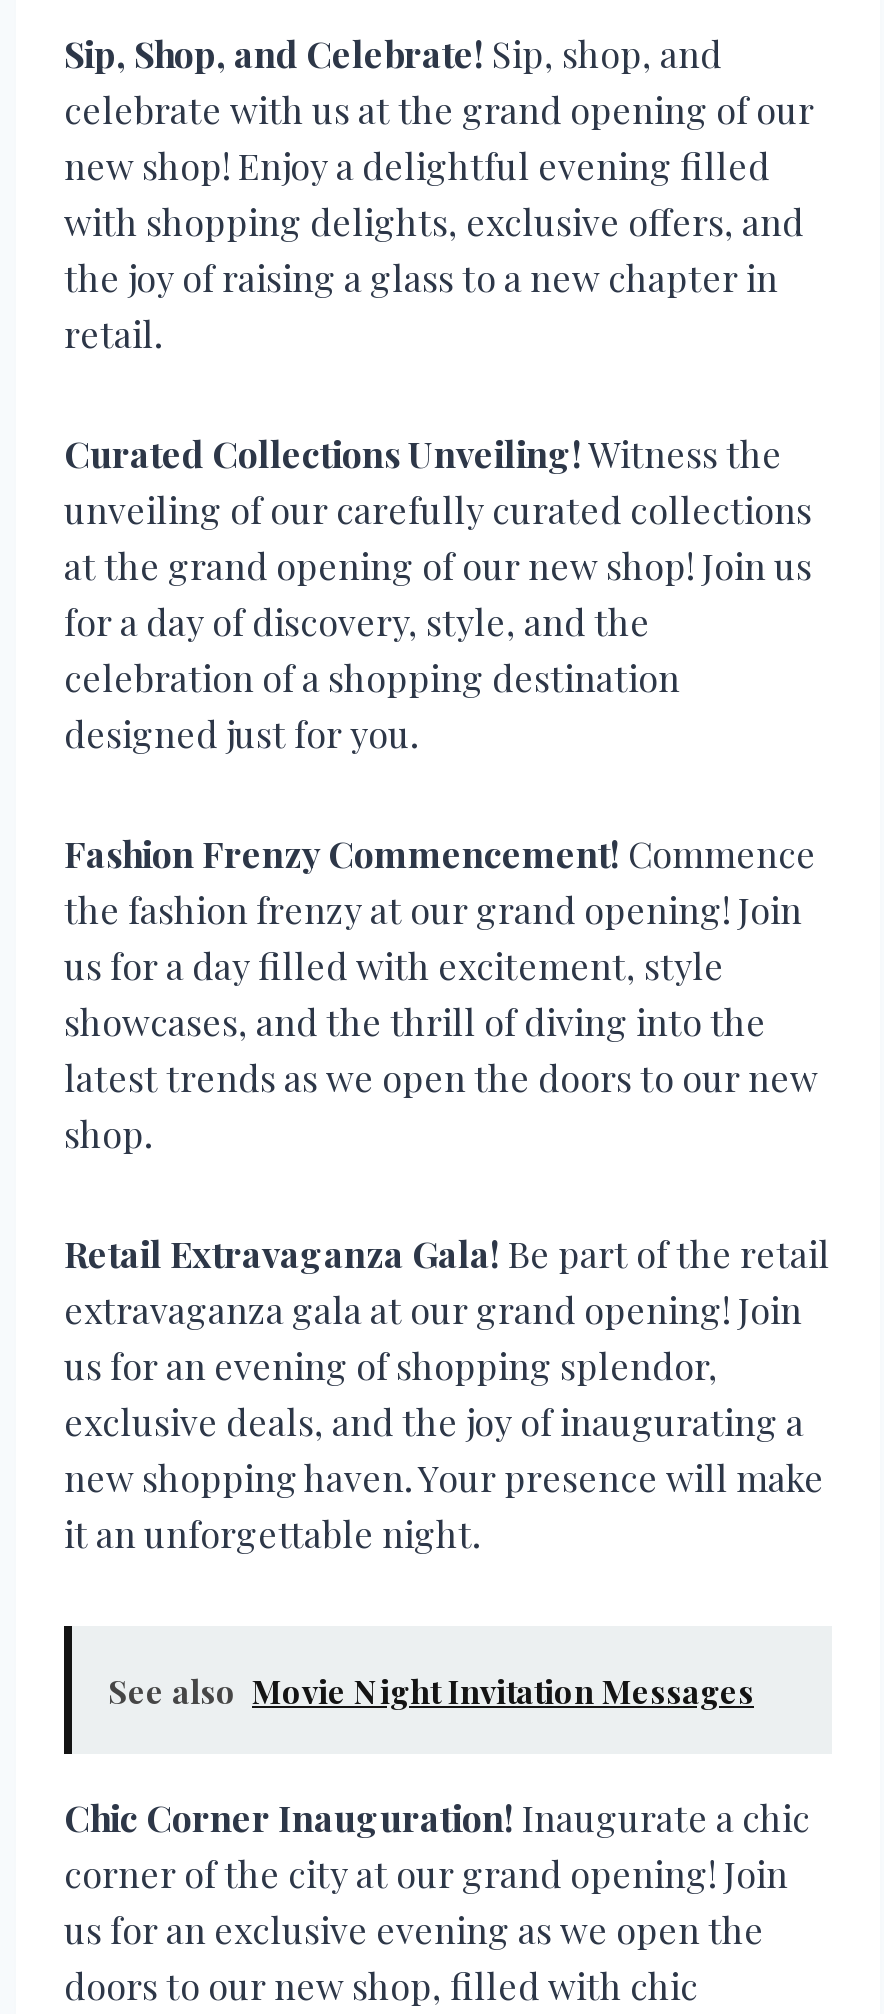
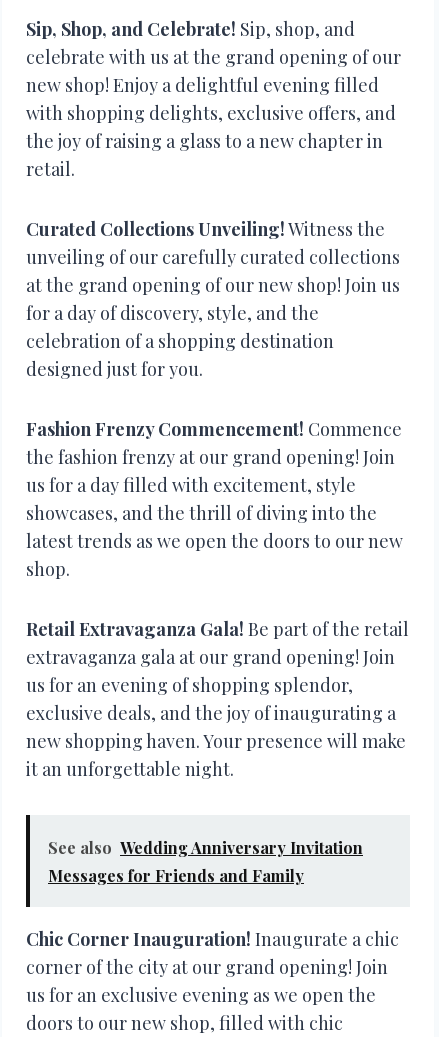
[108,1670,754,1712] See also Movie Night Invitation Messages -> [48,837,363,886] See also Wedding Anniversary Invitation | Messages for Friends and Family

